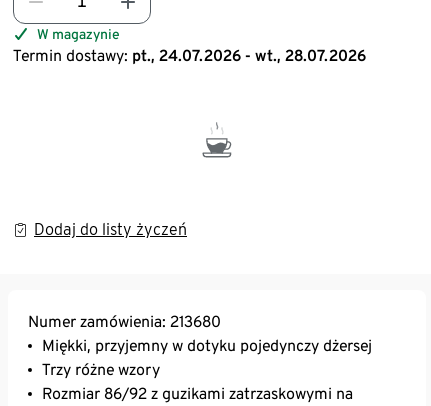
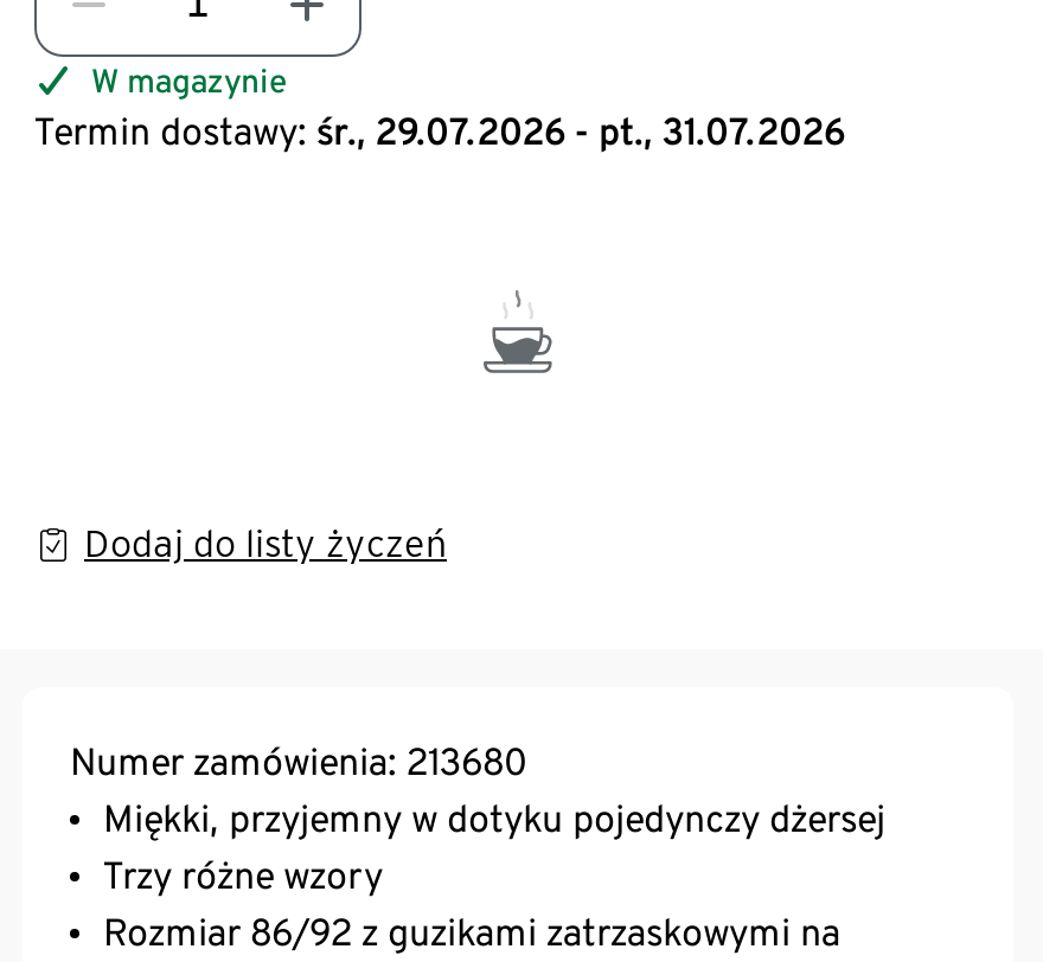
[13,46,366,65] Termin dostawy: pt., 24.07.2026 - wt., 28.07.2026 -> [34,109,845,154] Termin dostawy: śr., 29.07.2026 - pt., 31.07.2026

